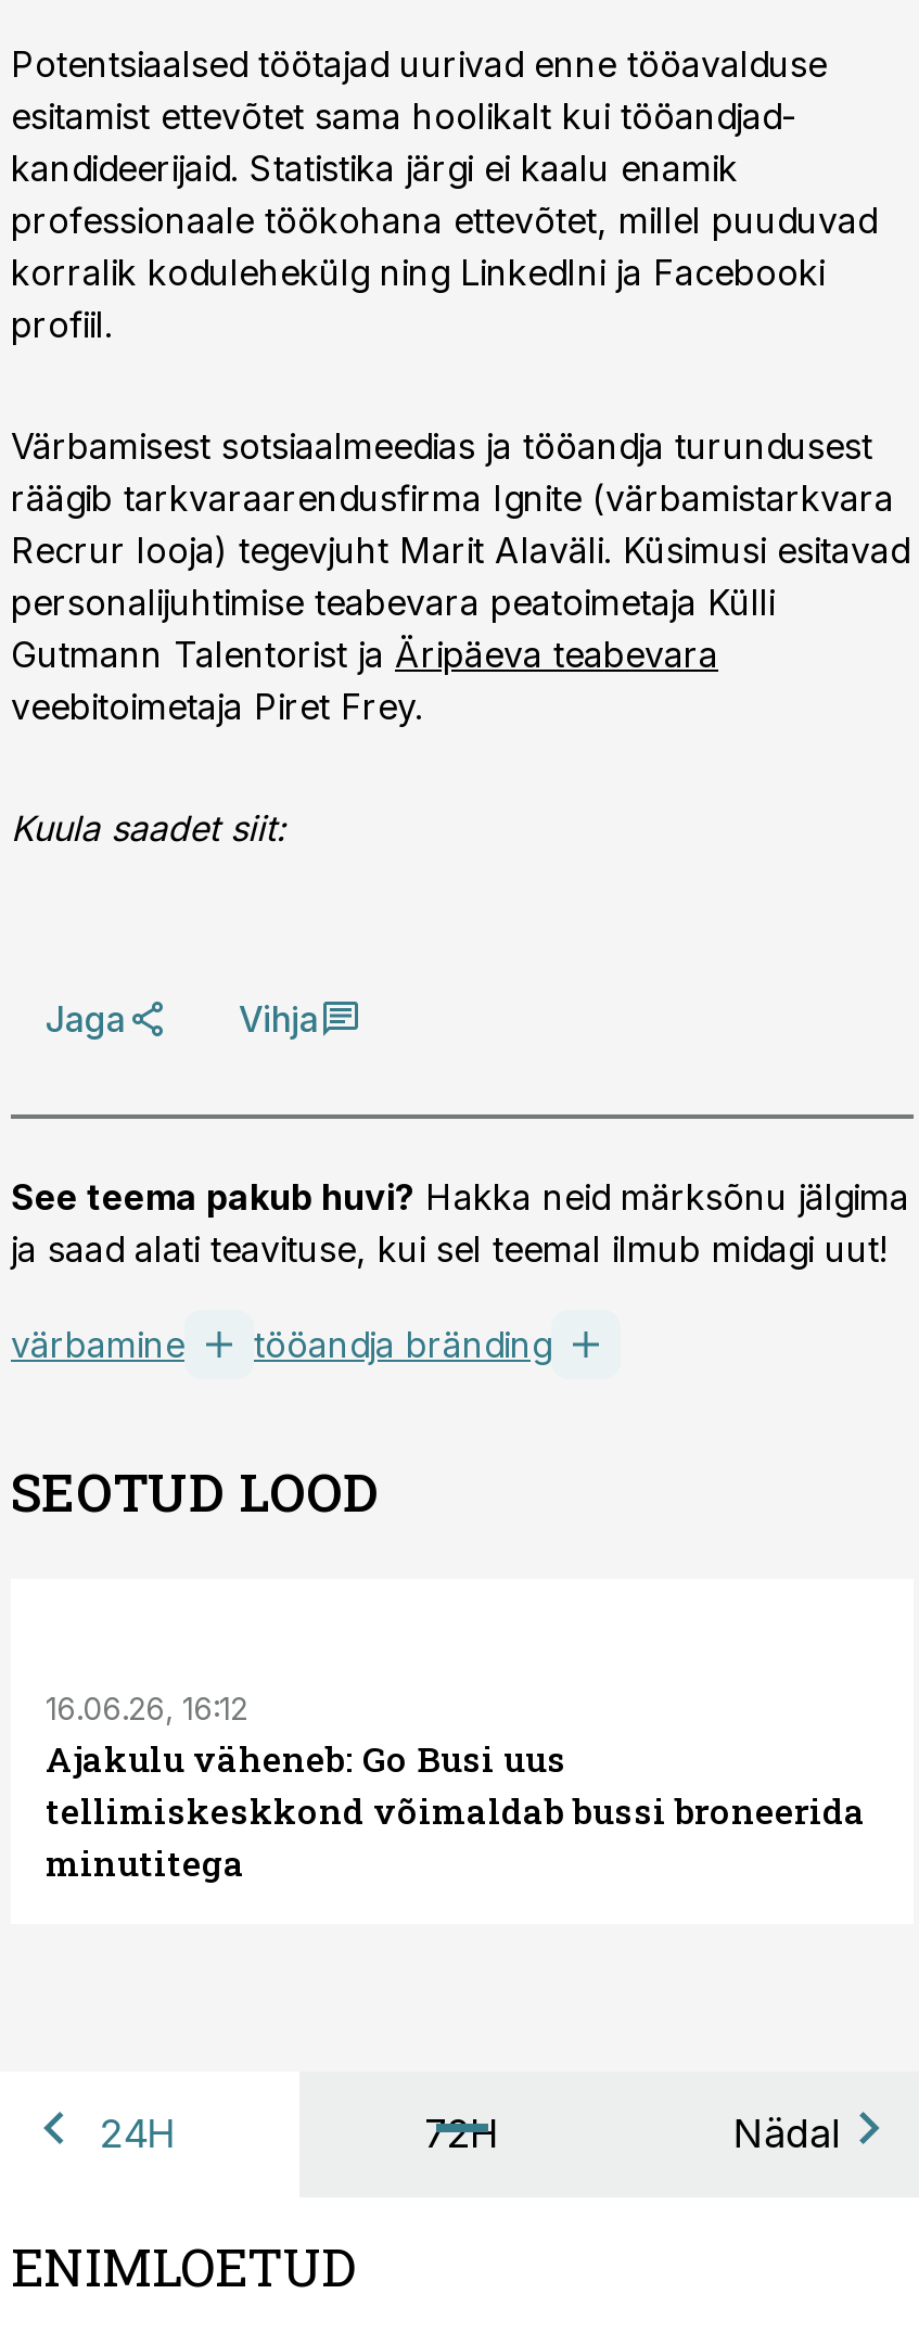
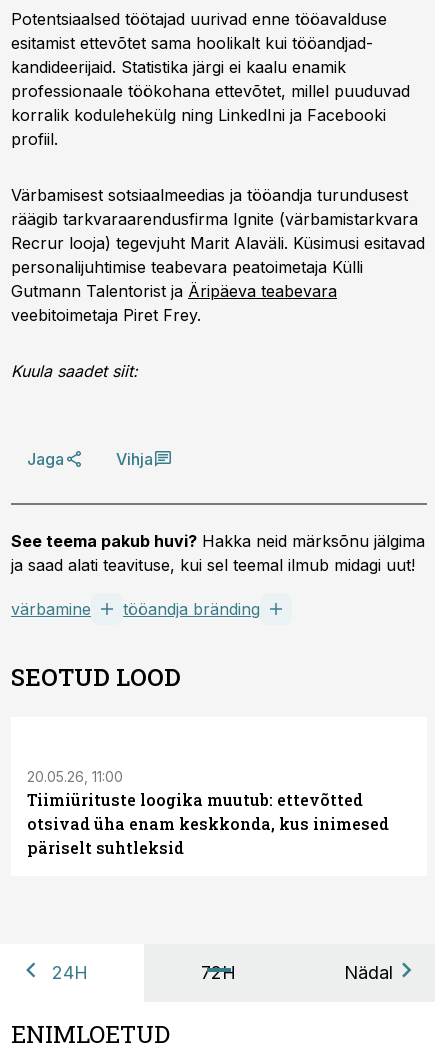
[46,1690,866,1885] 16.06.26, 16:12 | Ajakulu väheneb: Go Busi uus | tellimiskeskkond võimaldab bussi broneerida | minutitega -> [27,768,389,858] 20.05.26, 11:00 | Tiimiürituste loogika muutub: ettevõtted | otsivad üha enam keskkonda, kus inimesed | päriselt suhtleksid

